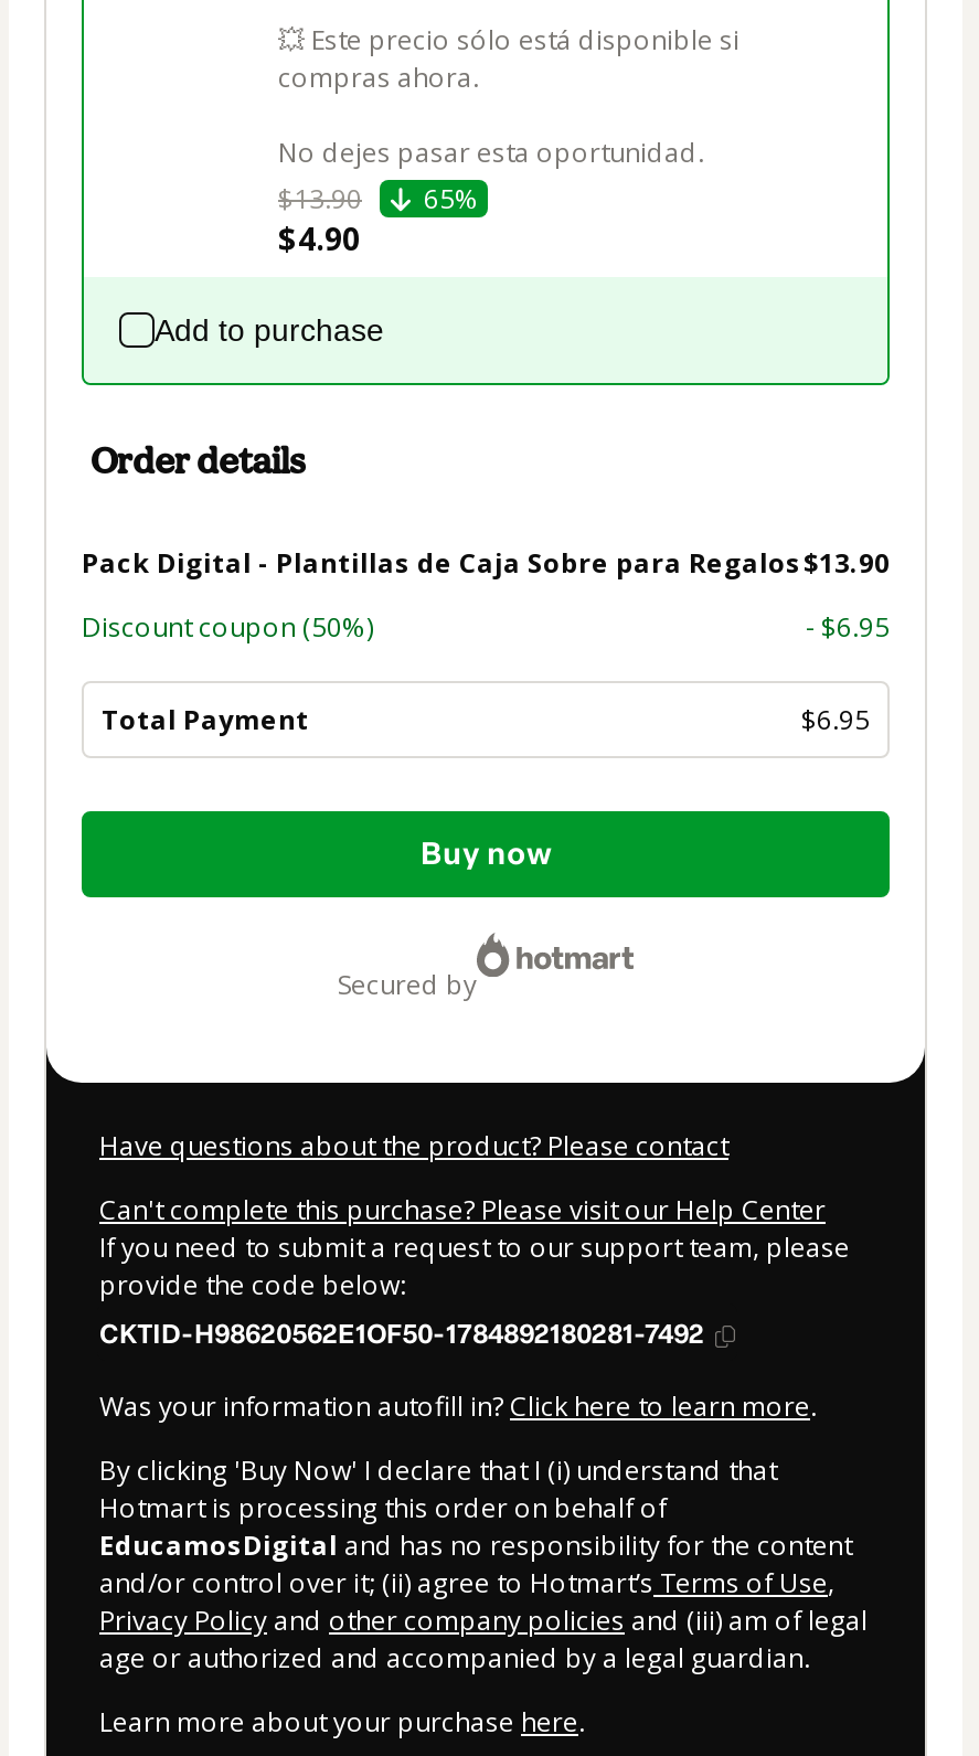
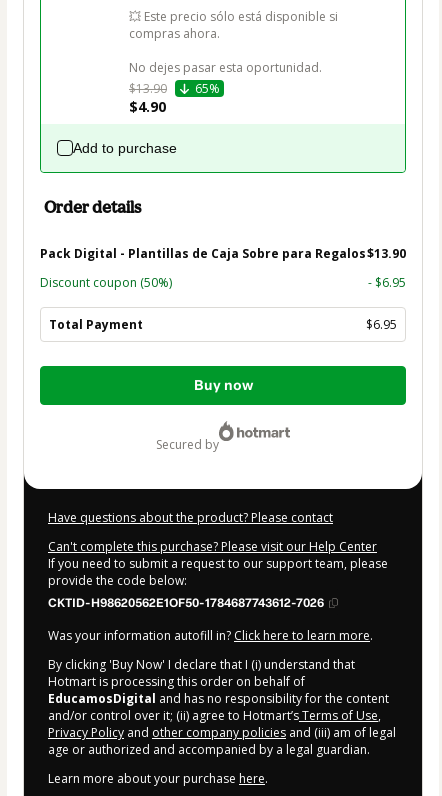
[99,1319,706,1350] CKTID-H98620562E1OF50-1784892180281-7492 -> [48,596,325,610] CKTID-H98620562E1OF50-1784687743612-7026

